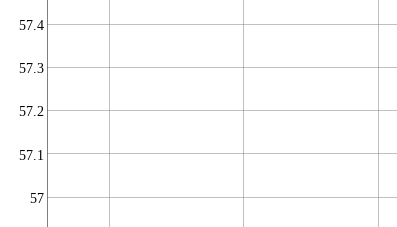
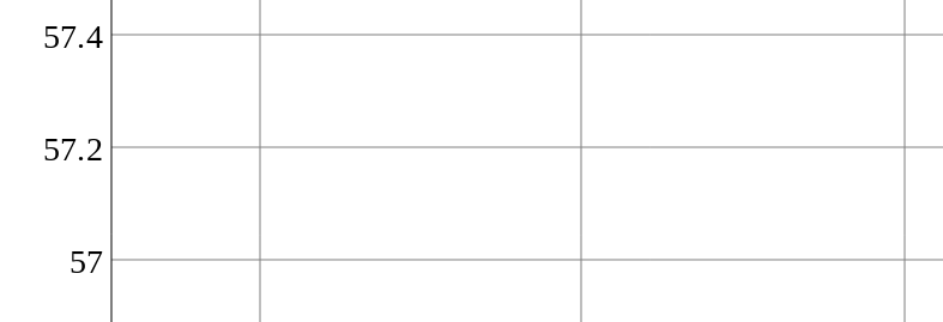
[19,61,44,76] 57.3 -> none
[19,147,44,162] 57.1 -> none

